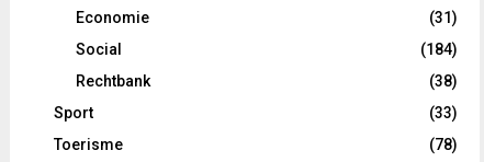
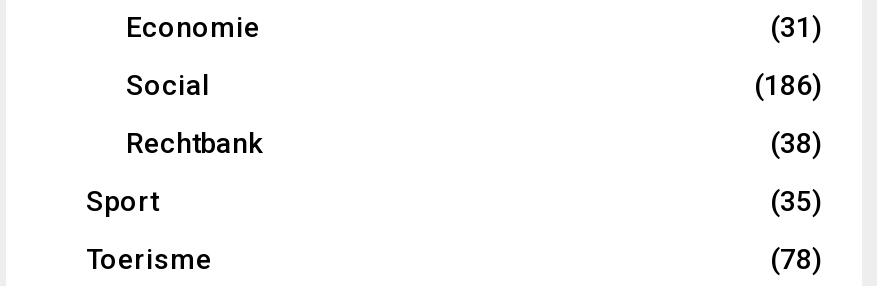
[420,40,458,58] (184) -> [754,69,822,101] (186)
[429,104,458,121] (33) -> [770,185,822,217] (35)

